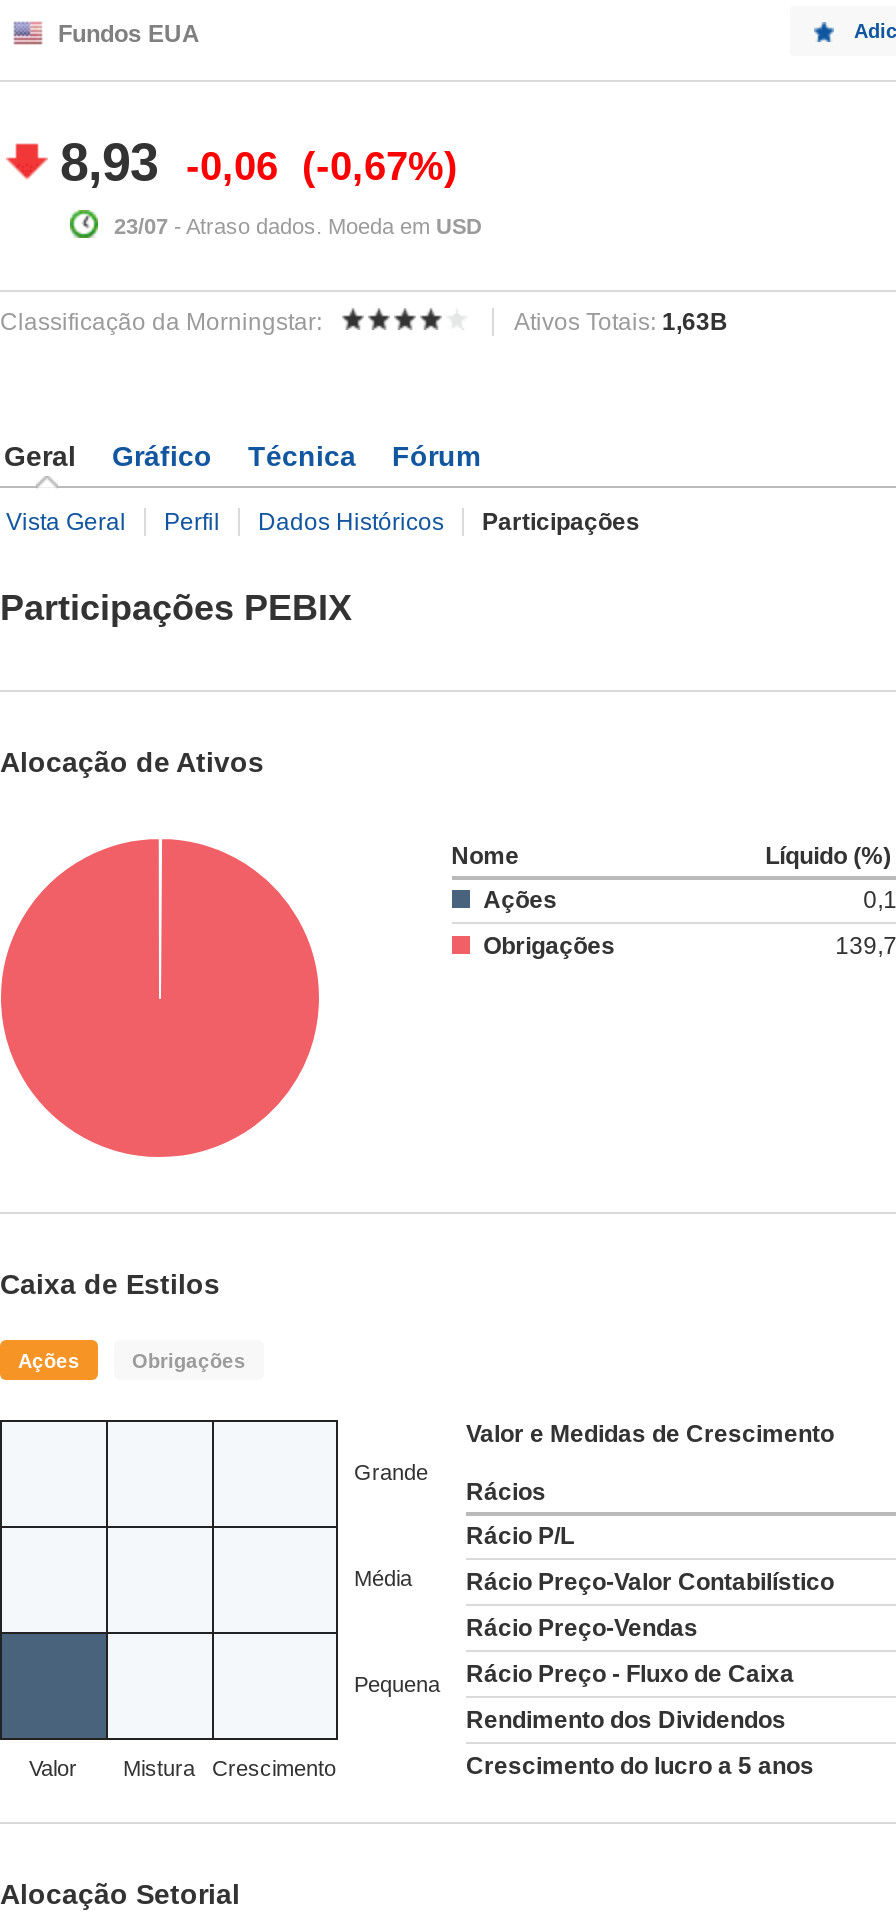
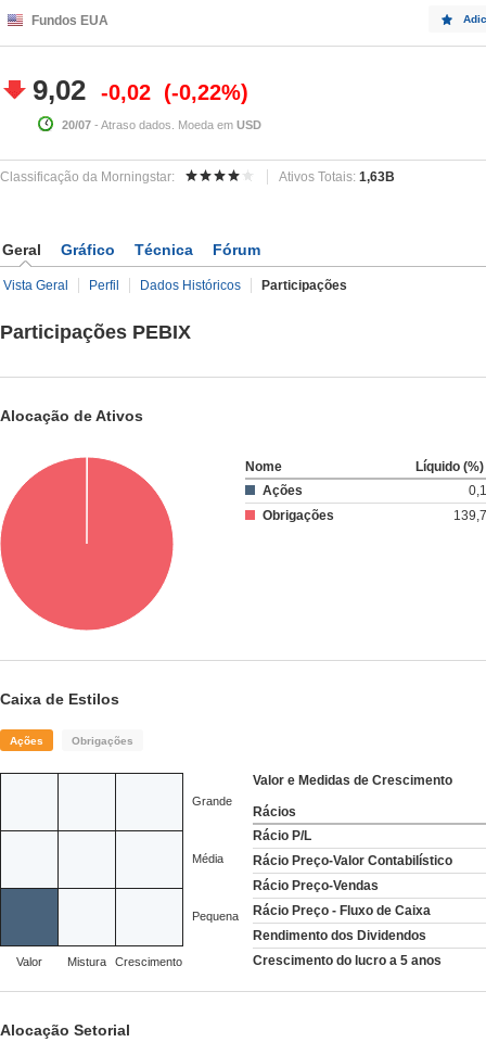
[60,132,158,192] 8,93 -> [33,74,86,106] 9,02
[186,144,278,188] -0,06 -> [101,80,151,104] -0,02
[316,144,444,188] -0,67% -> [171,80,241,104] -0,22%
[114,214,482,238] 23/07 - Atraso dados. Moeda em USD -> [62,118,261,131] 20/07 - Atraso dados. Moeda em USD

